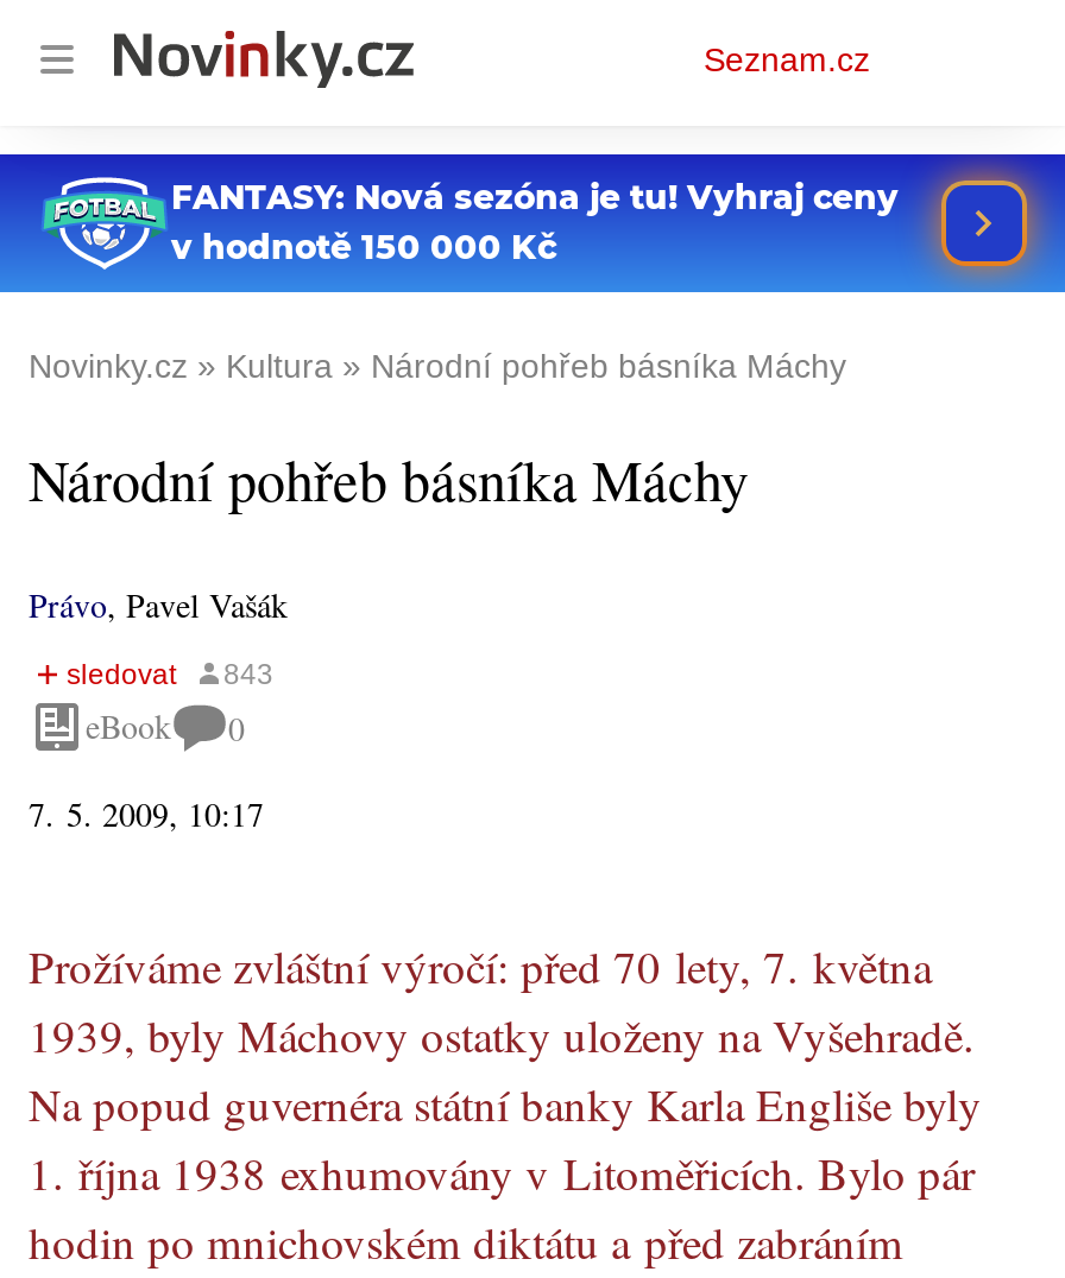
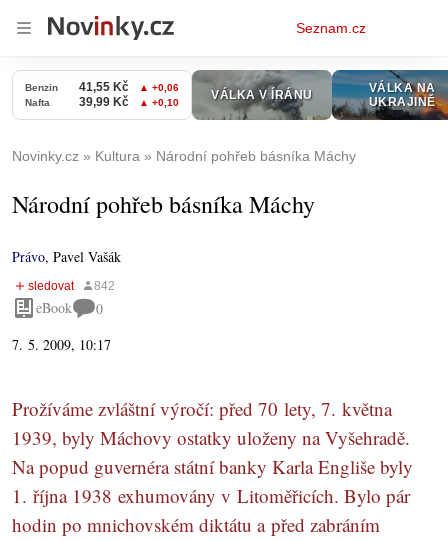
[7,152,1058,295] [image] -> [3,68,445,125] [image]

